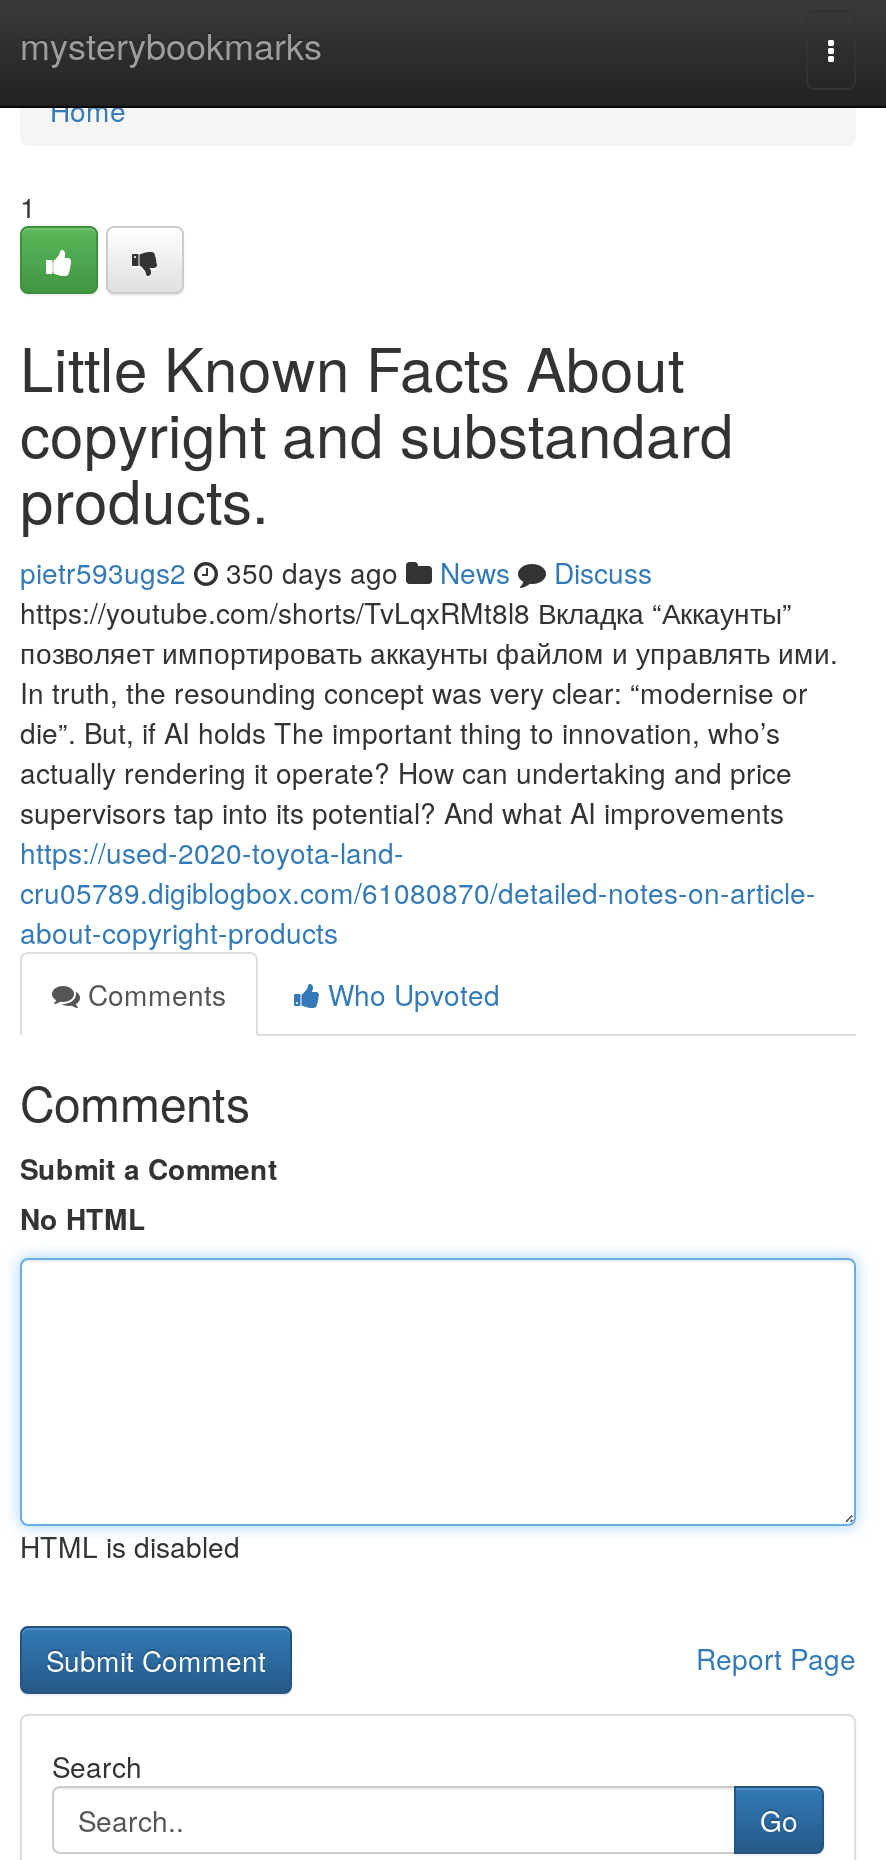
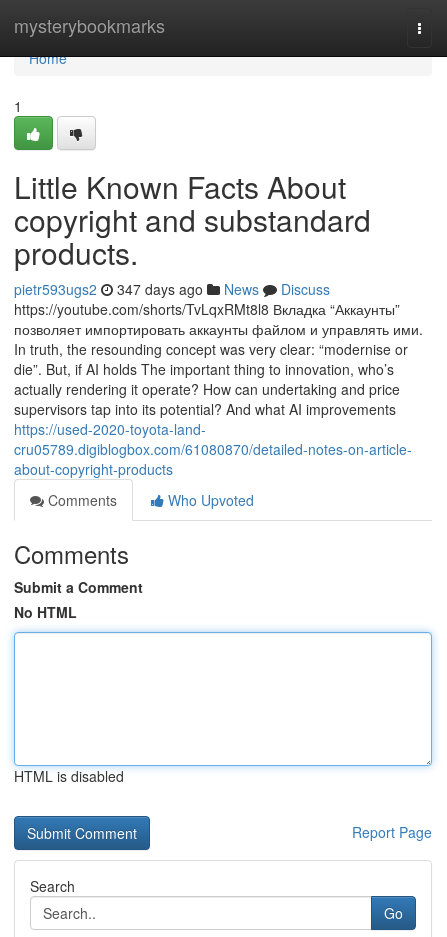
[20,552,652,592] pietr593ugs2 350 days ago News Discuss -> [14,279,330,299] pietr593ugs2 347 days ago News Discuss

